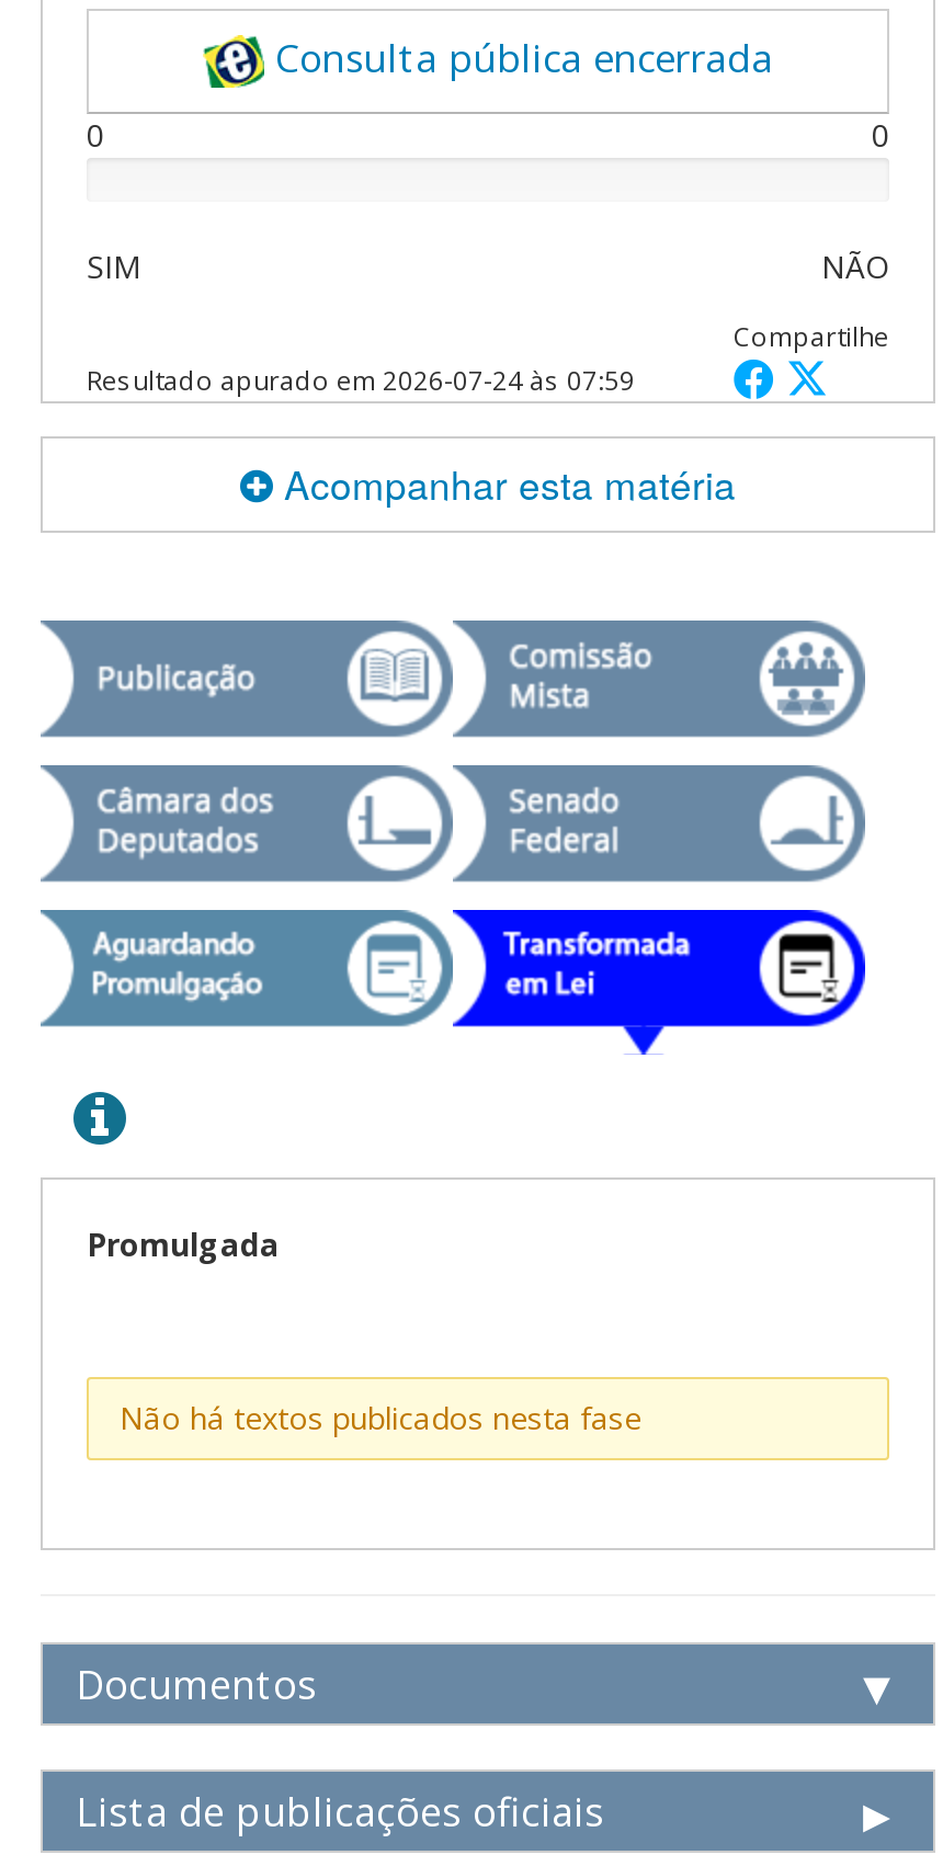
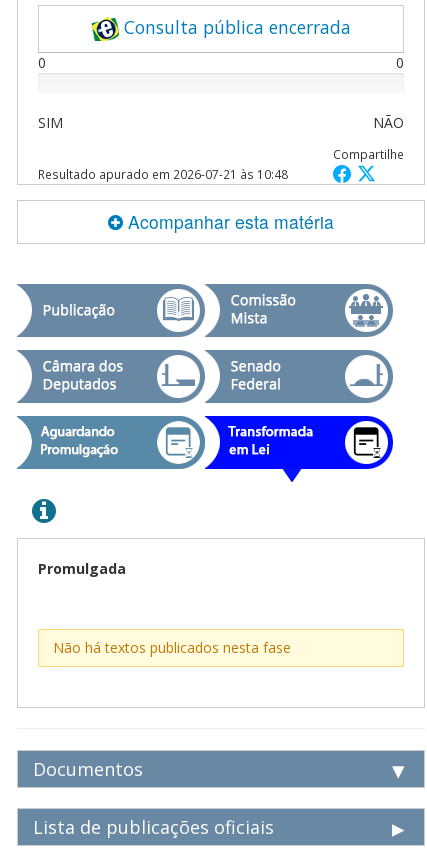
[87,362,635,398] Resultado apurado em 2026-07-24 às 07:59 -> [38,166,288,182] Resultado apurado em 2026-07-21 às 10:48

